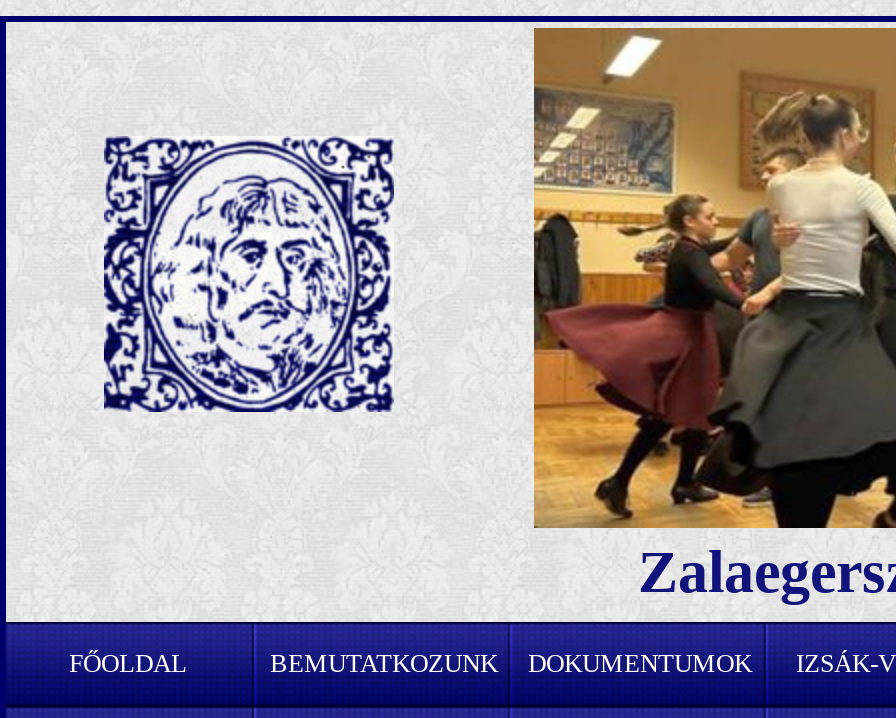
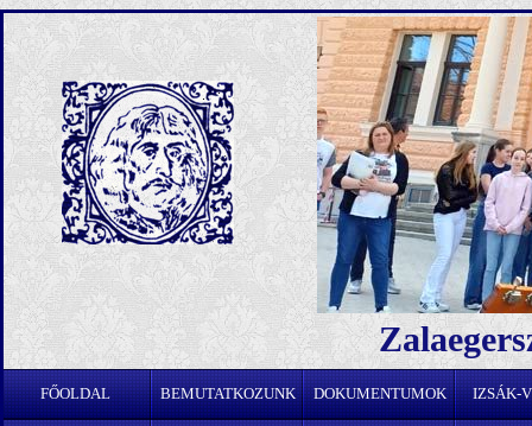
[532,26,890,530] [image] -> [316,17,528,314] [image]

